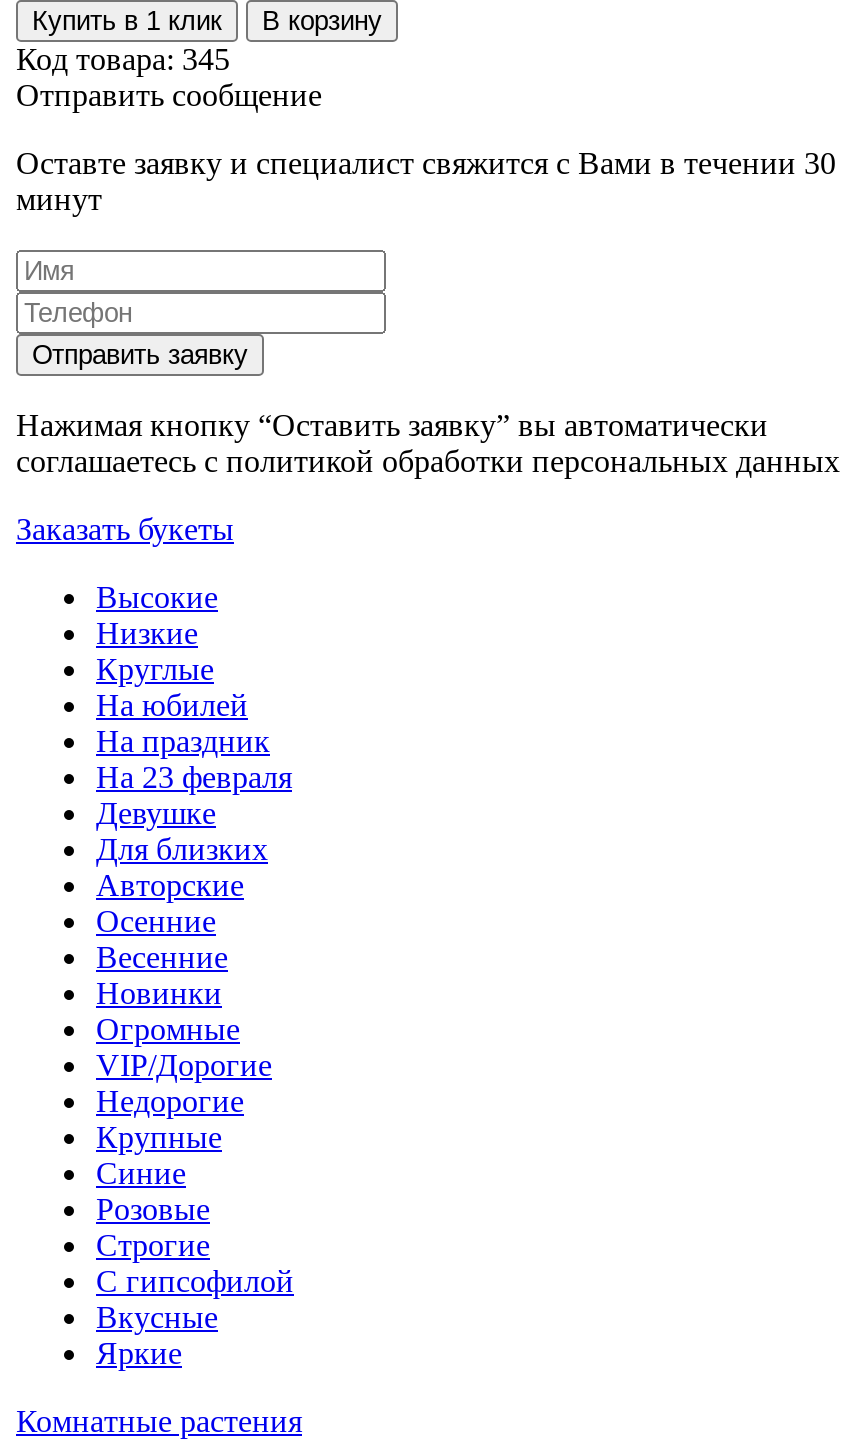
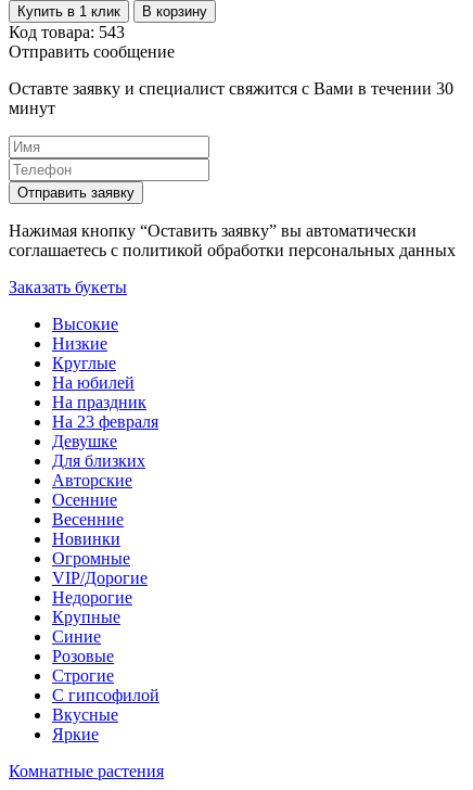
[16,42,230,76] Код товара: 345 -> [9,23,125,41] Код товара: 543

